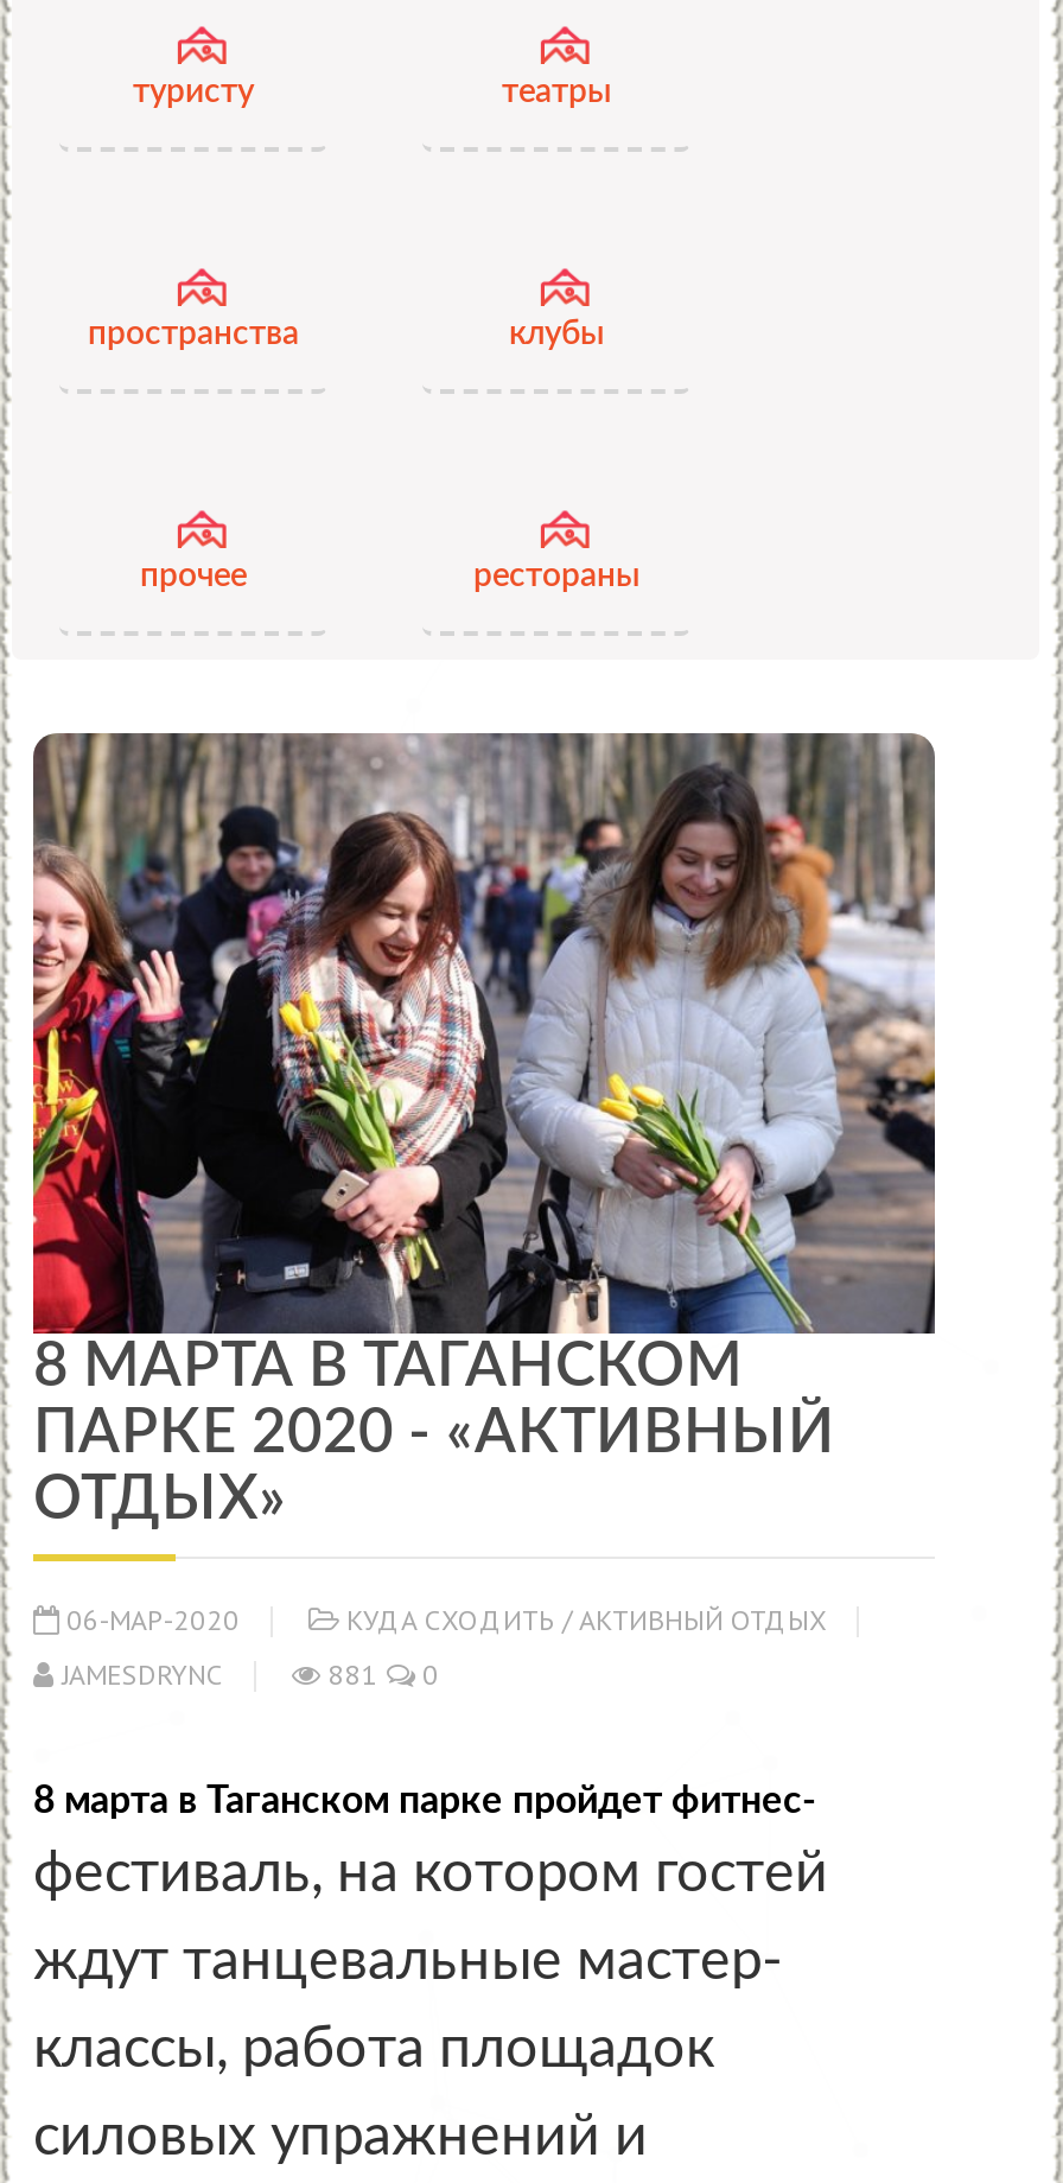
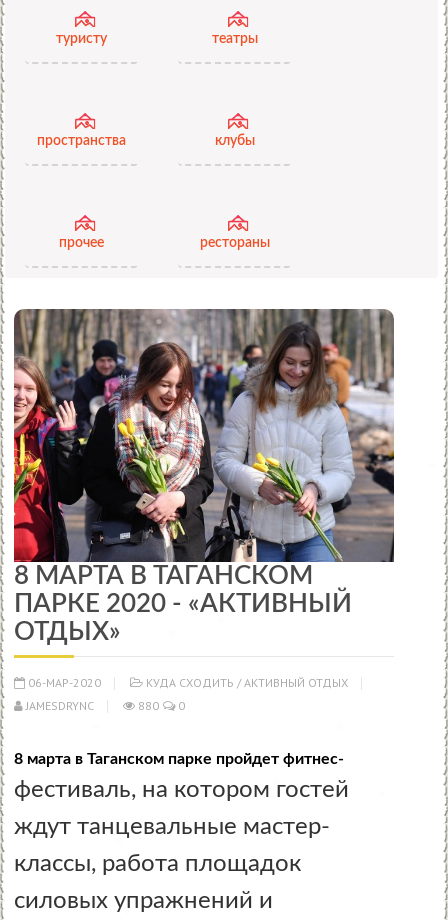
[320,1655,439,1691] 881 0 -> [135,697,185,712] 880 0

